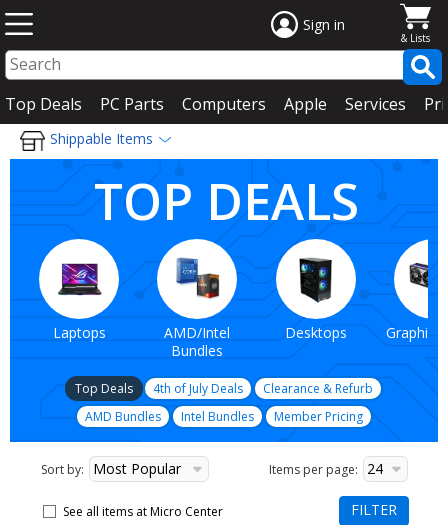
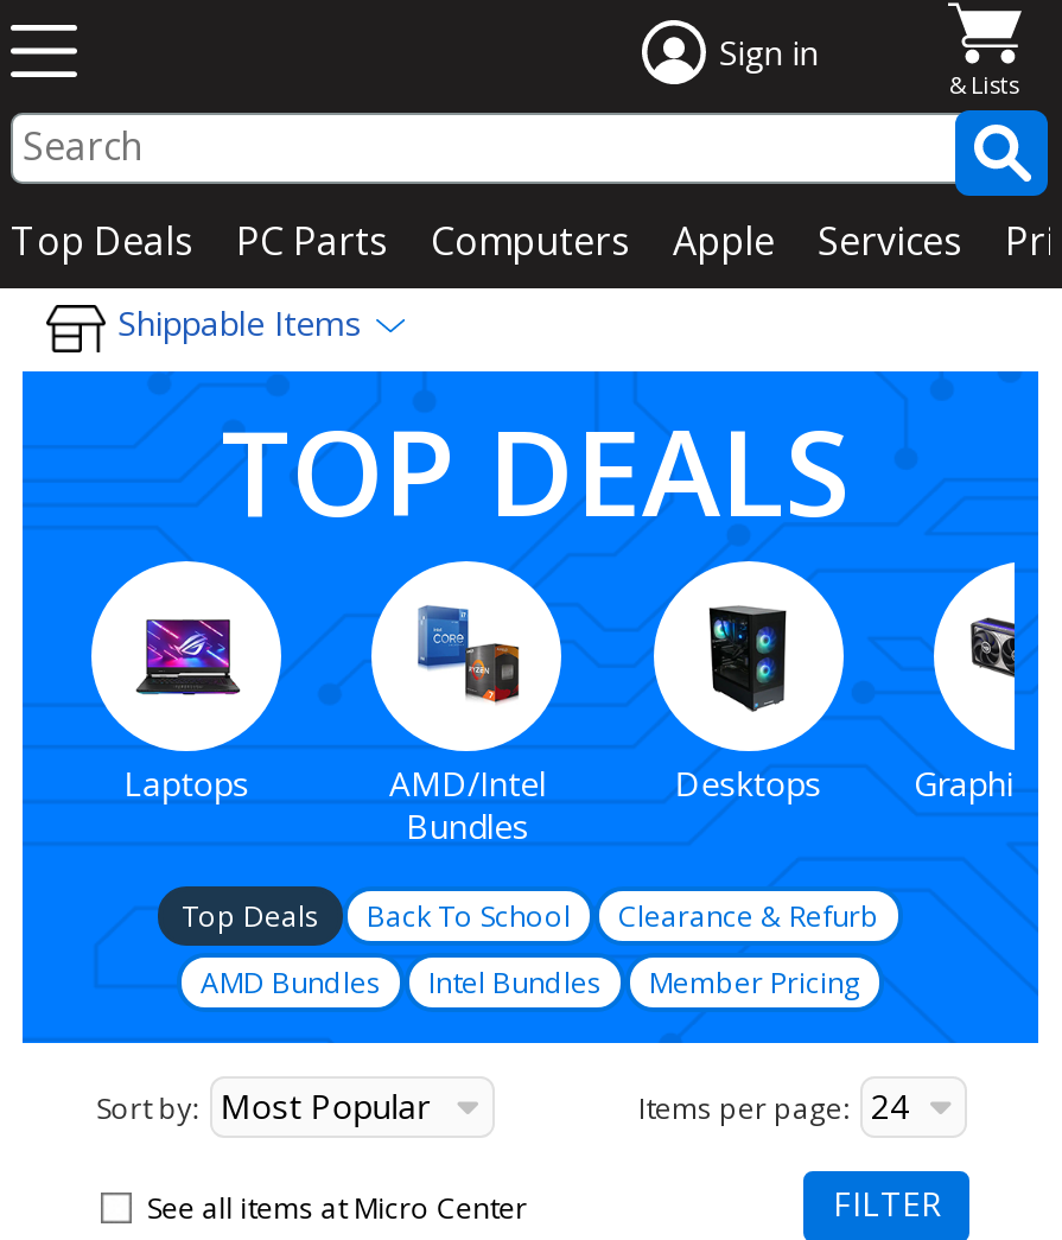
[153,380,243,397] 4th of July Deals -> [367,896,571,936] Back To School

